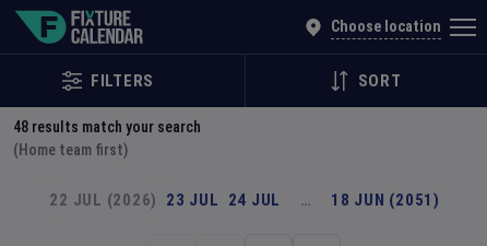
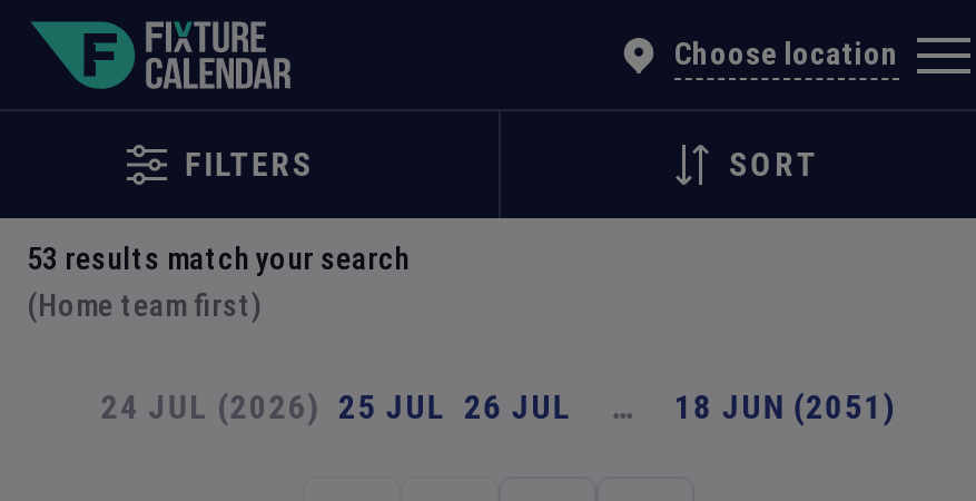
[13,118,201,136] 48 results match your search -> [27,240,410,276] 53 results match your search
[49,190,281,210] 22 JUL (2026) 23 JUL 24 JUL -> [101,387,572,428] 24 JUL (2026) 25 JUL 26 JUL

